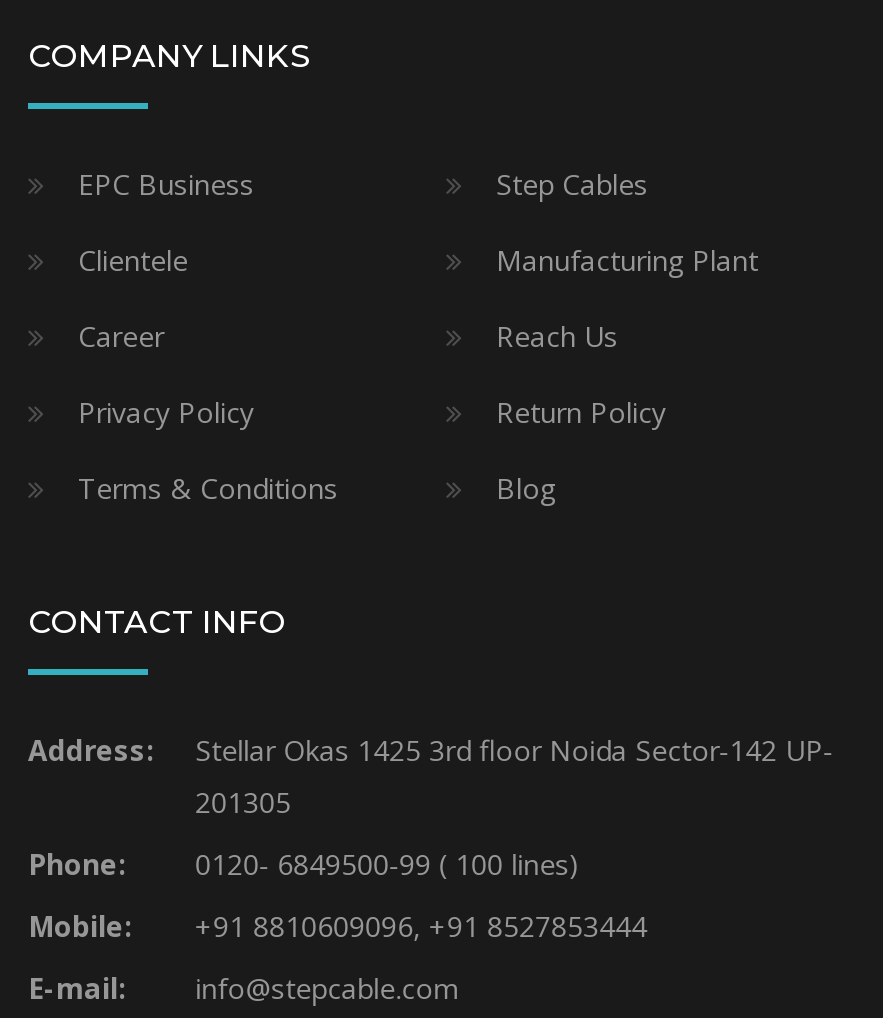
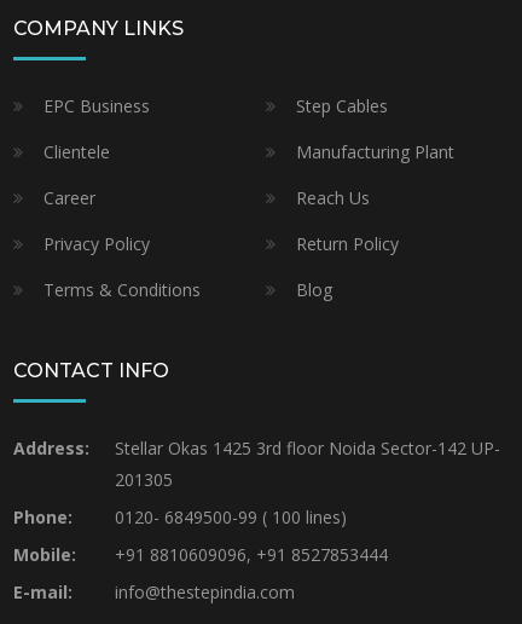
[195,970,459,1008] info@stepcable.com -> [114,581,294,604] info@thestepindia.com

